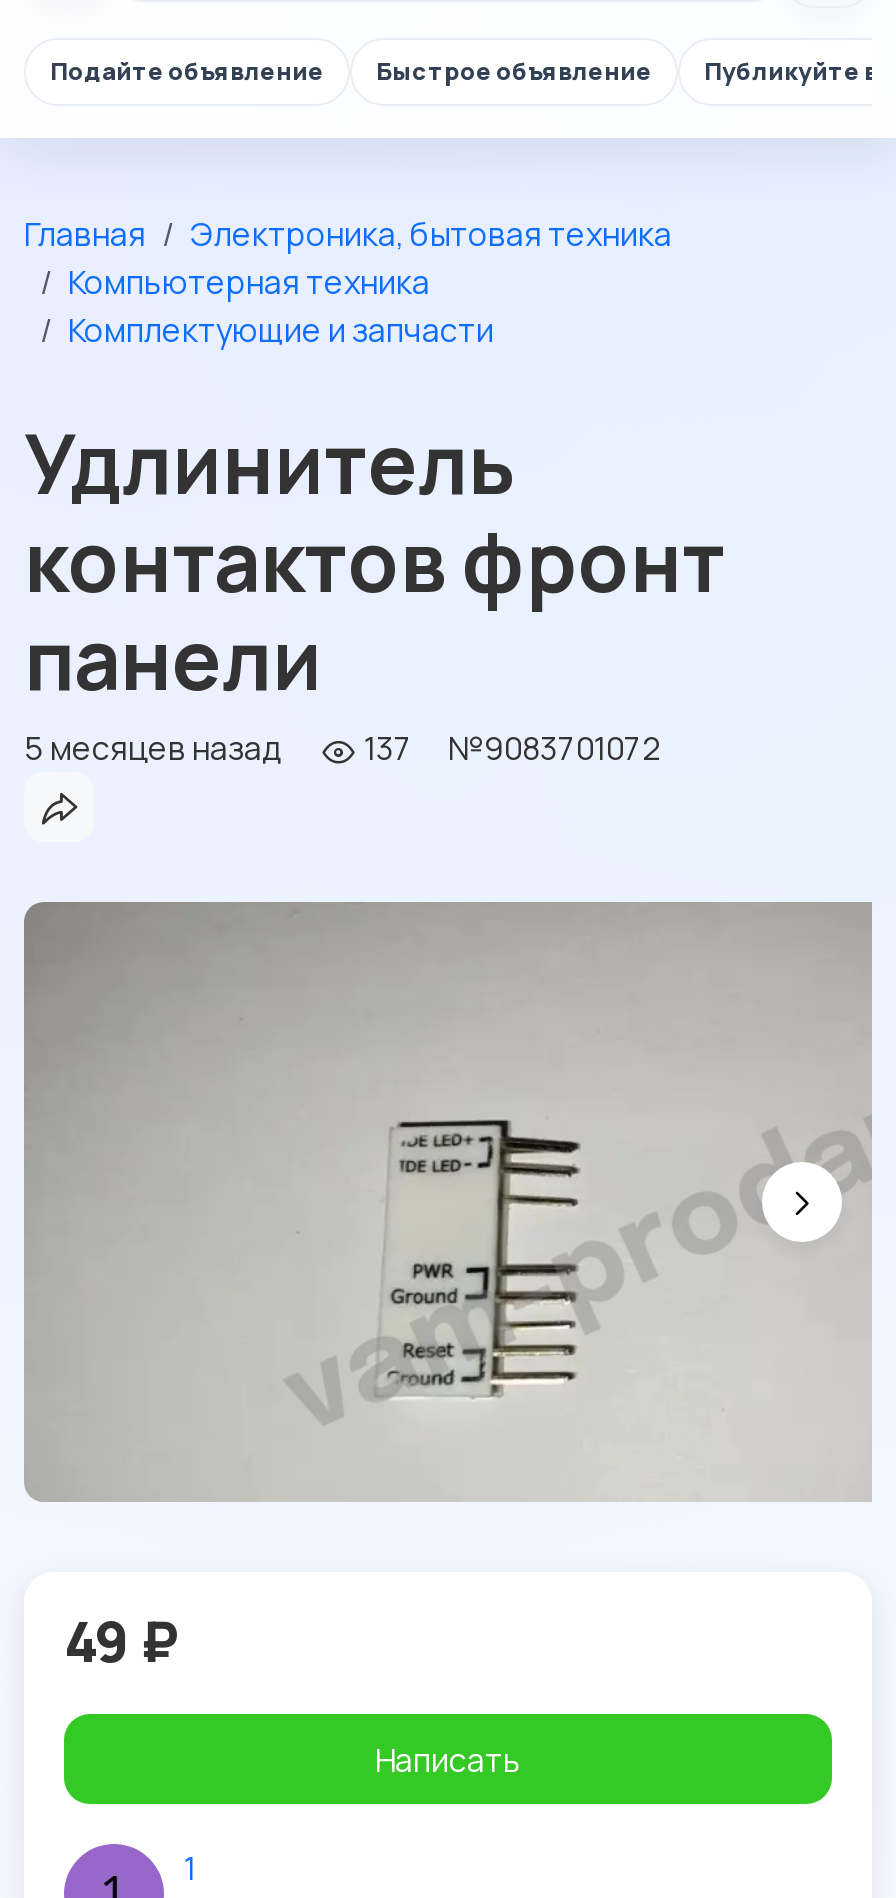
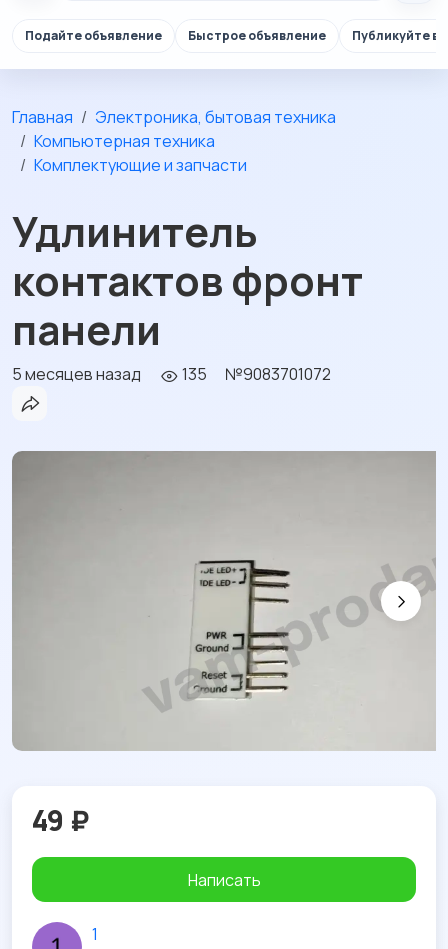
[24,726,660,770] 5 месяцев назад 137 №9083701072 -> [12,363,331,385] 5 месяцев назад 135 №9083701072

